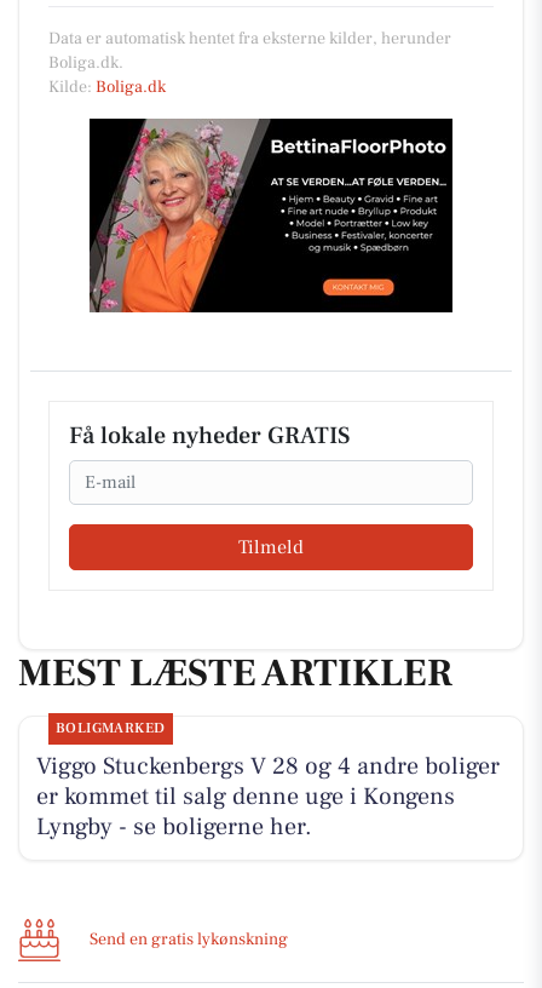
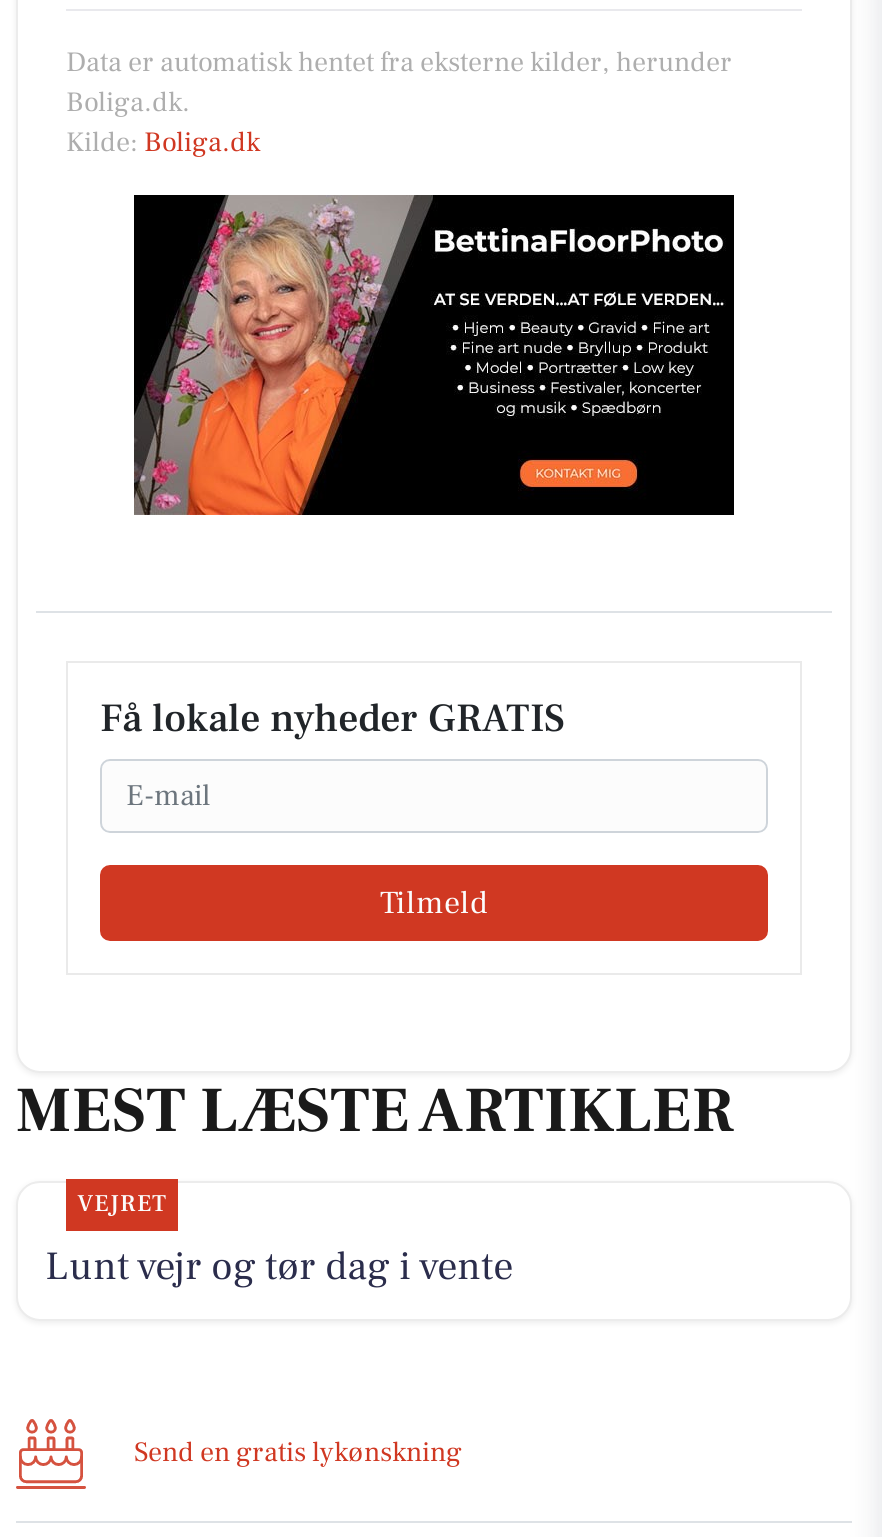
[36,719,499,843] BOLIGMARKED | Viggo Stuckenbergs V 28 og 4 andre boliger | er kommet til salg denne uge i Kongens | Lyngby - se boligerne her. -> [45,1188,513,1292] VEJRET | Lunt vejr og tør dag i vente

